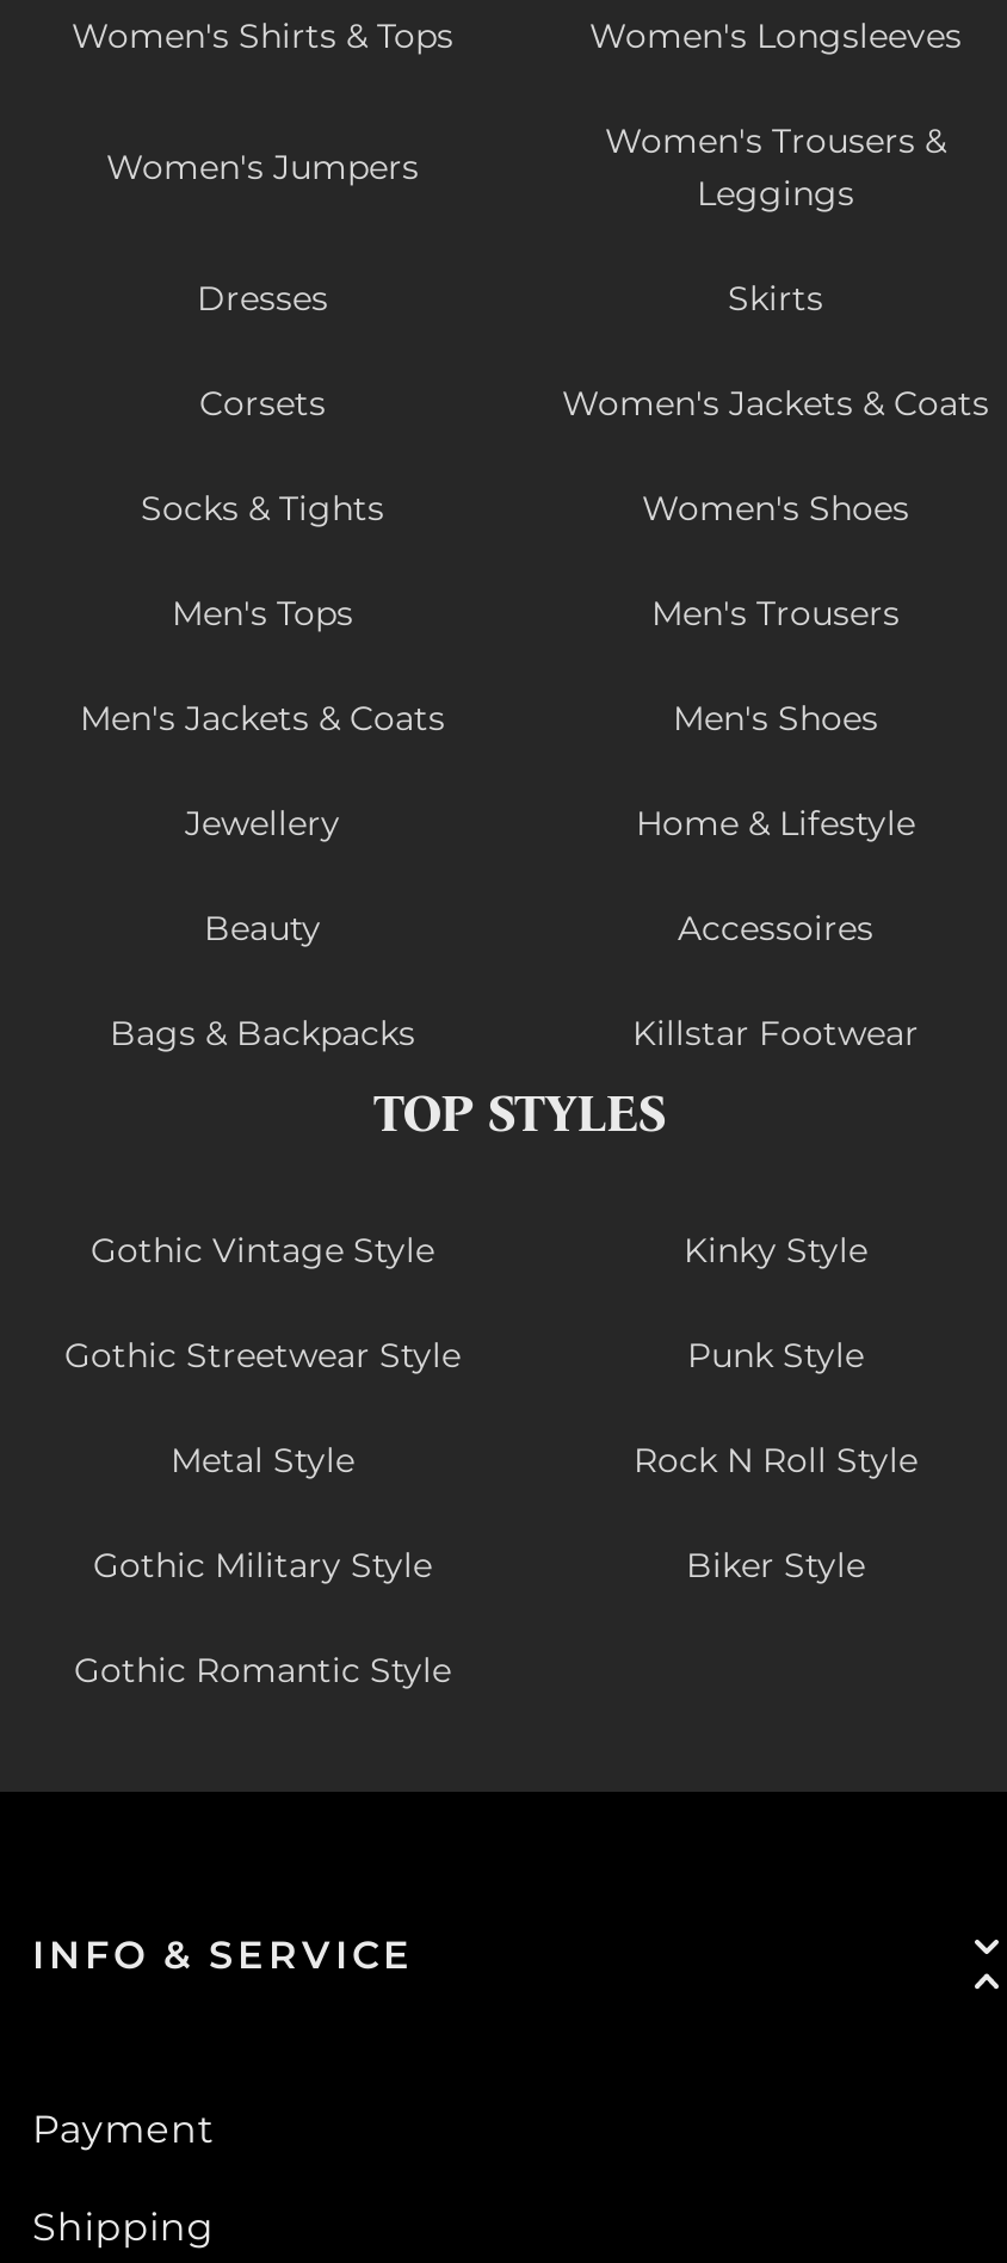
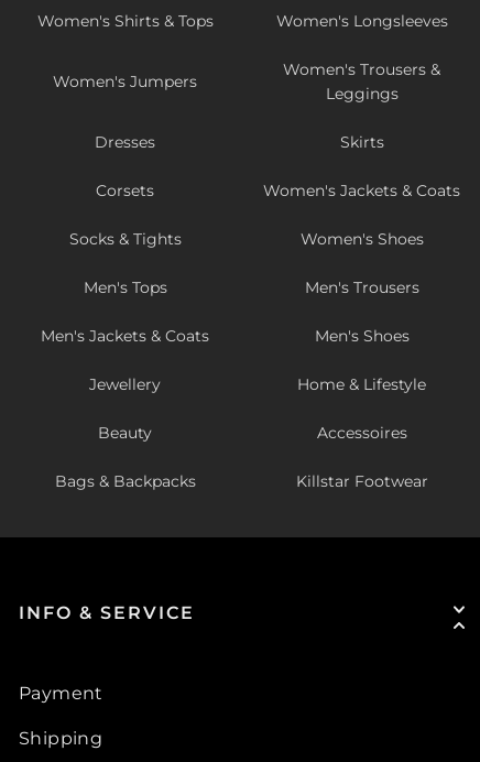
[64,1080,918,1691] TOP STYLES | Gothic Vintage Style | Kinky Style | Gothic Streetwear Style | Punk Style | Metal Style | Rock N Roll Style | Gothic Military Style | Biker Style | Gothic Romantic Style -> none

